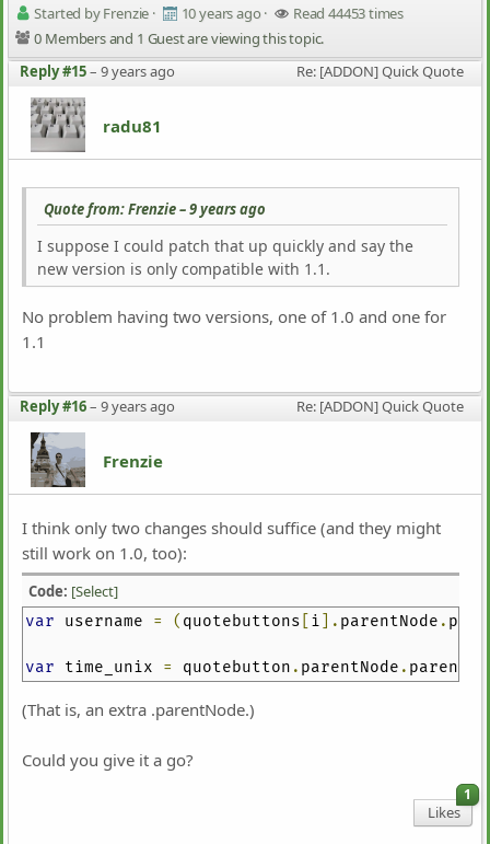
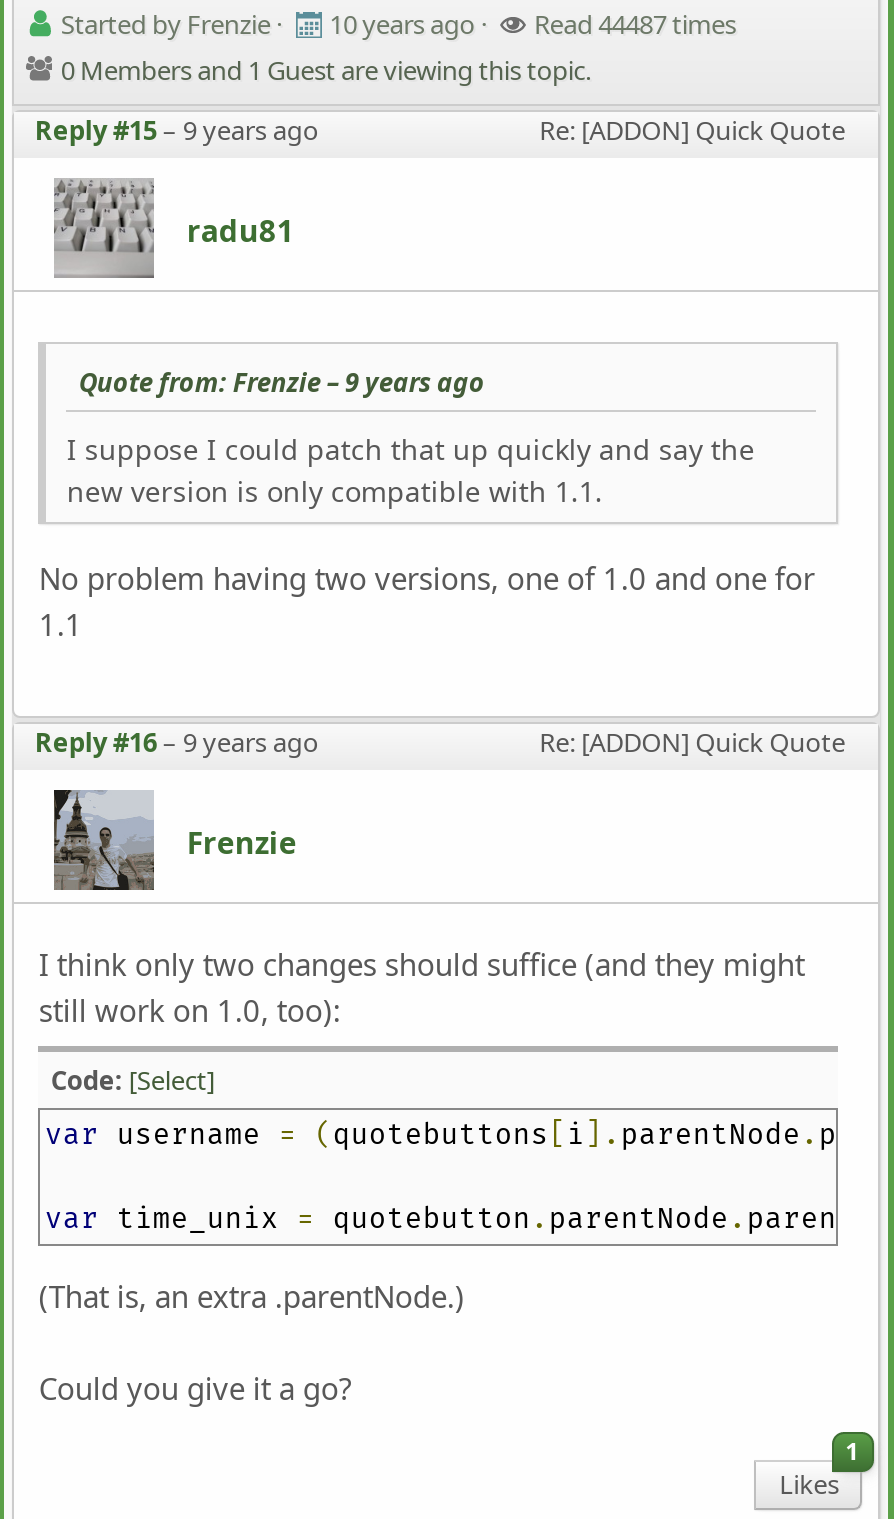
[34,3,404,23] Started by Frenzie · 10 years ago · Read 44453 times -> [61,6,736,42] Started by Frenzie · 10 years ago · Read 44487 times

